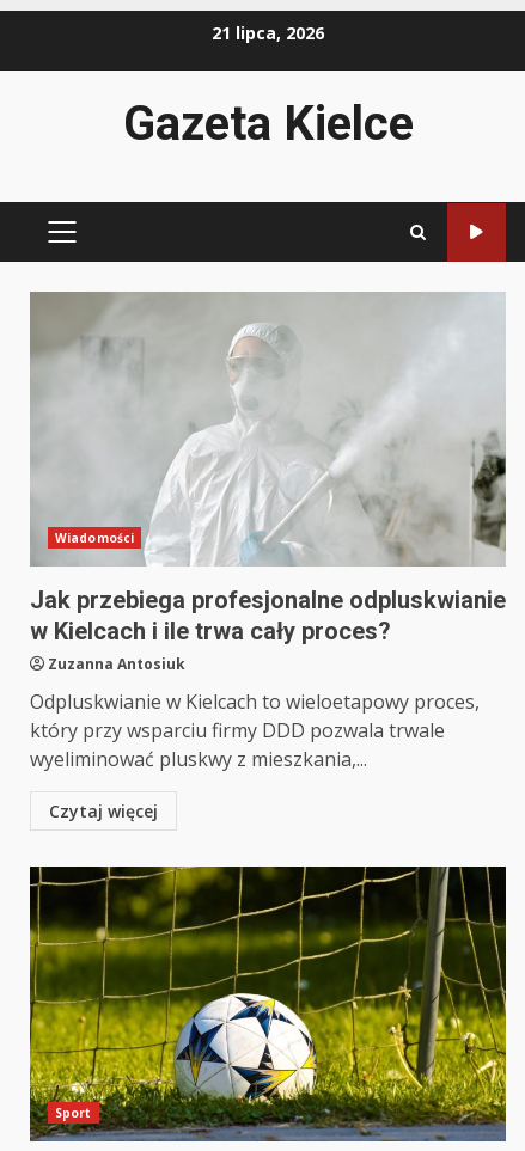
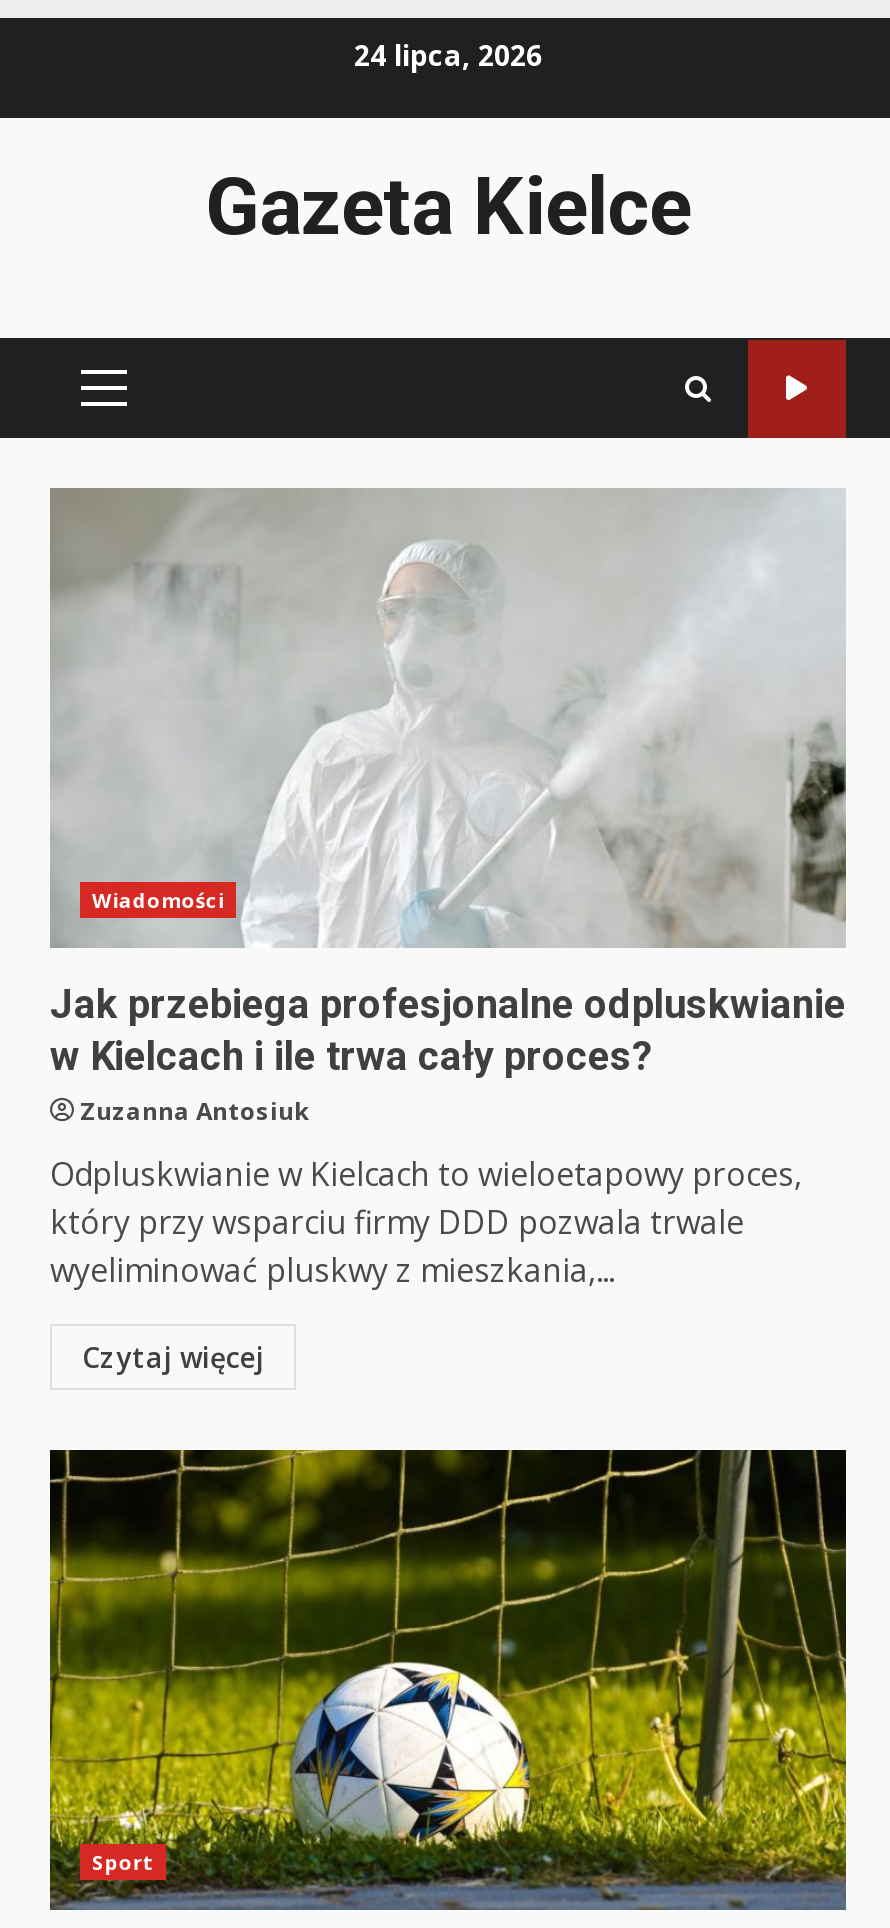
[212,21,324,44] 21 lipca, 2026 -> [354,35,542,73] 24 lipca, 2026

